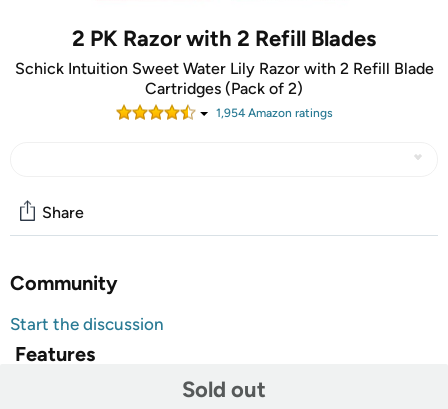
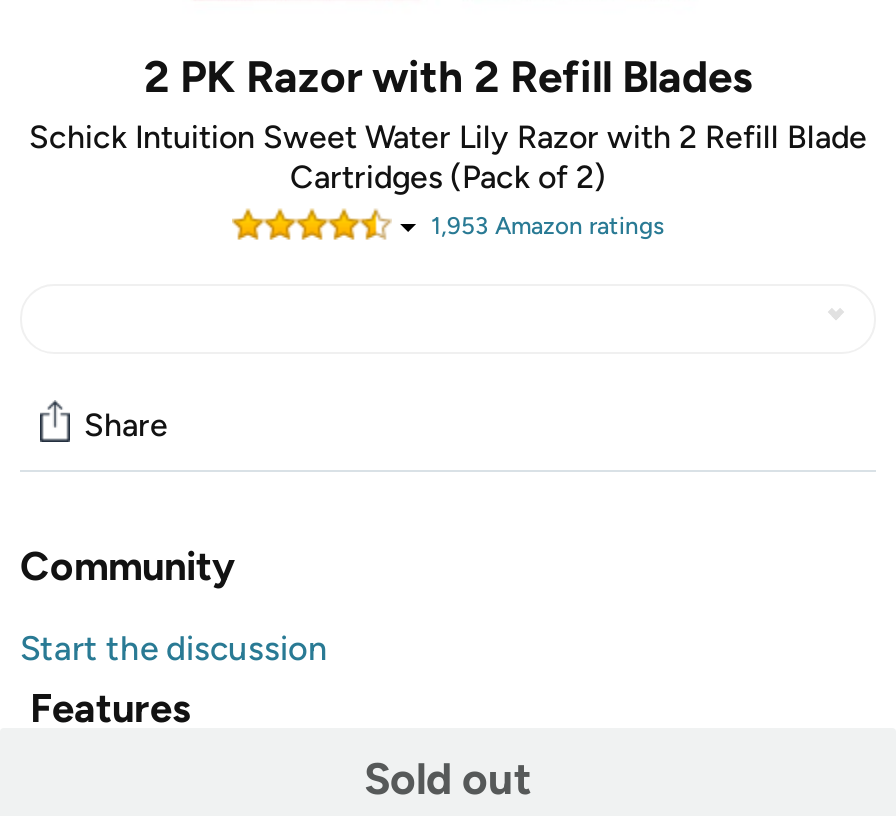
[215,106,332,120] 1,954 Amazon ratings -> [431,212,665,240] 1,953 Amazon ratings

